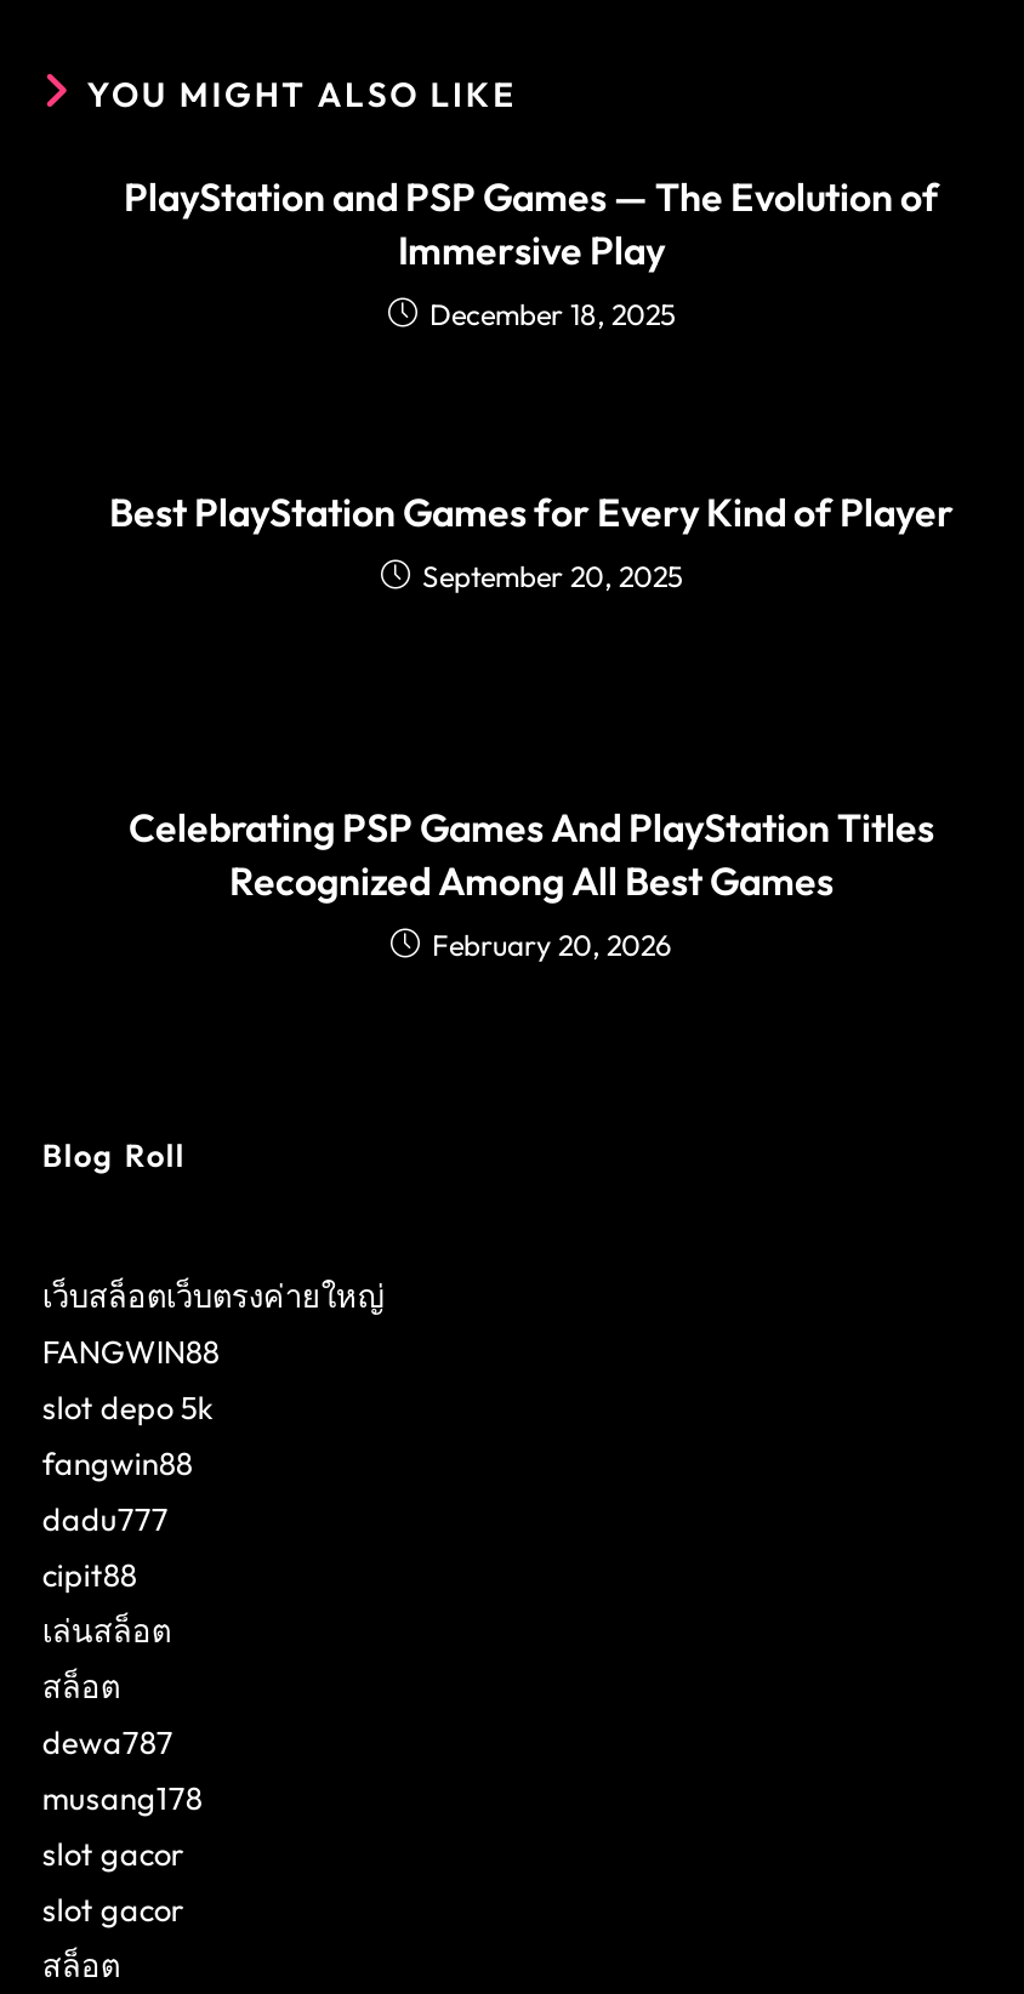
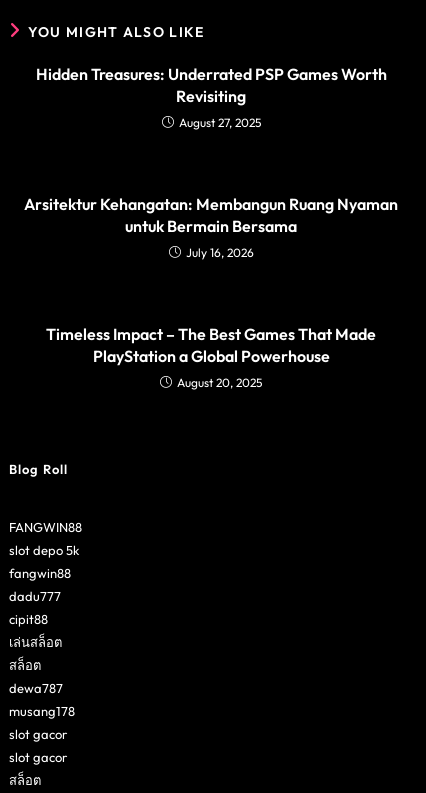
[124,172,939,332] PlayStation and PSP Games — The Evolution of | Immersive Play | December 18, 2025 -> [35,64,386,130] Hidden Treasures: Underrated PSP Games Worth | Revisiting | August 27, 2025
[109,487,954,594] Best PlayStation Games for Every Kind of Player | September 20, 2025 -> [24,194,398,260] Arsitektur Kehangatan: Membangun Ruang Nyaman | untuk Bermain Bersama | July 16, 2026
[129,802,934,963] Celebrating PSP Games And PlayStation Titles | Recognized Among All Best Games | February 20, 2026 -> [46,324,376,390] Timeless Impact – The Best Games That Made | PlayStation a Global Powerhouse | August 20, 2025
[42,1275,384,1314] เว็บสล็อตเว็บตรงค่ายใหญ่ -> none

